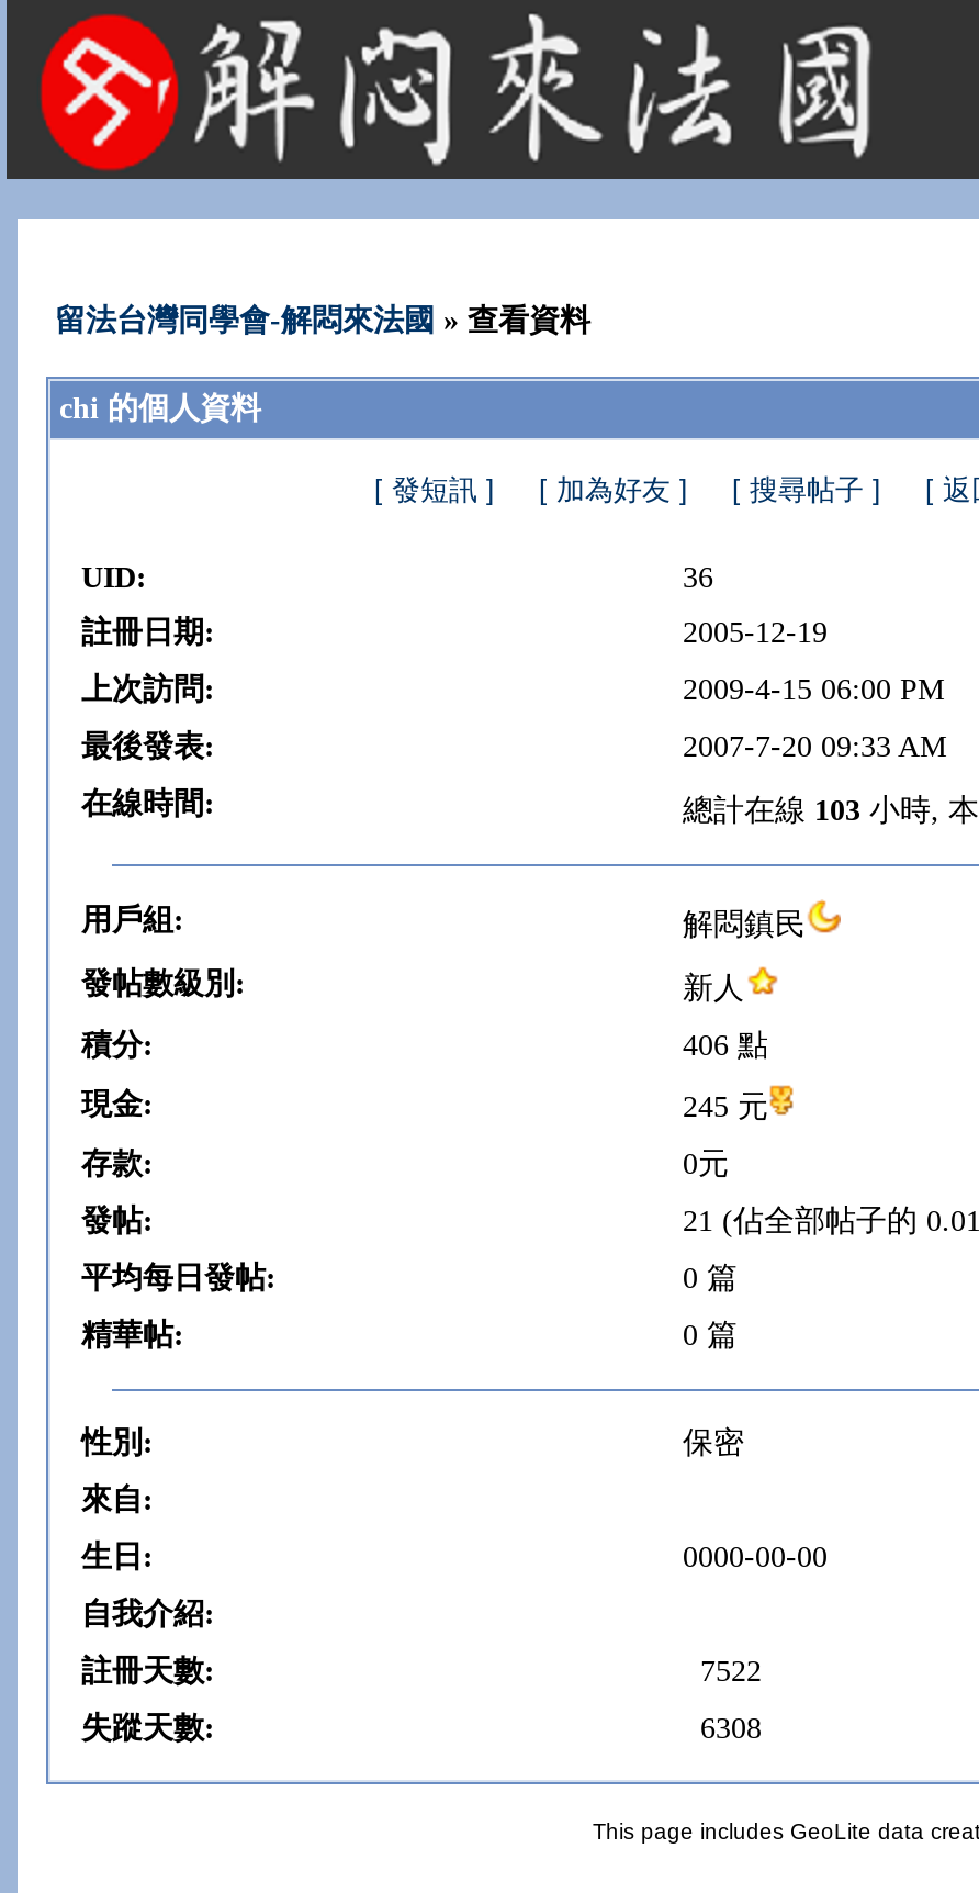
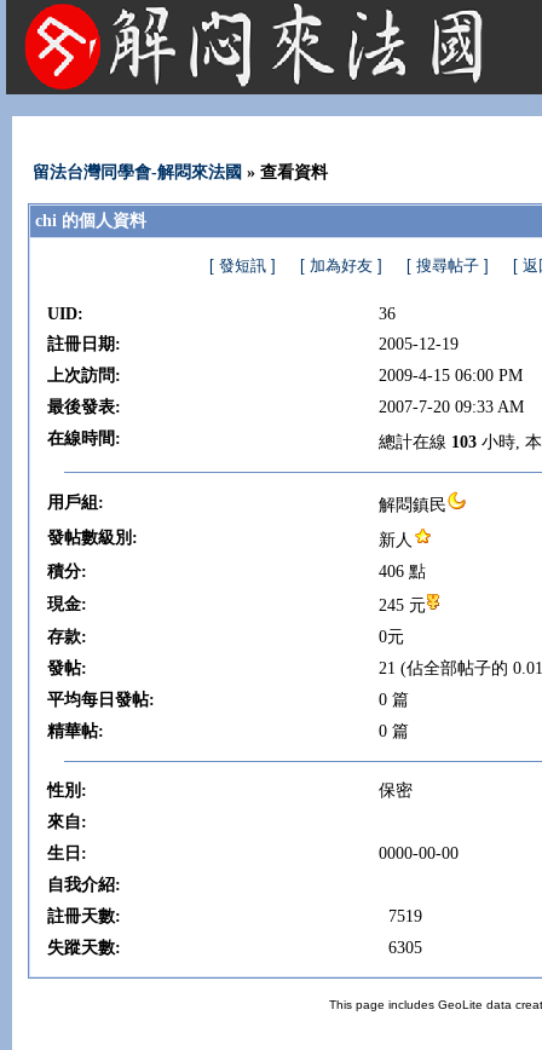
[683,1655,762,1688] 7522 -> [379,907,422,925] 7519
[683,1712,762,1745] 6308 -> [379,939,422,957] 6305

